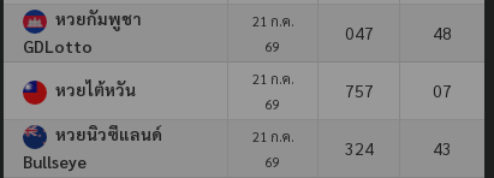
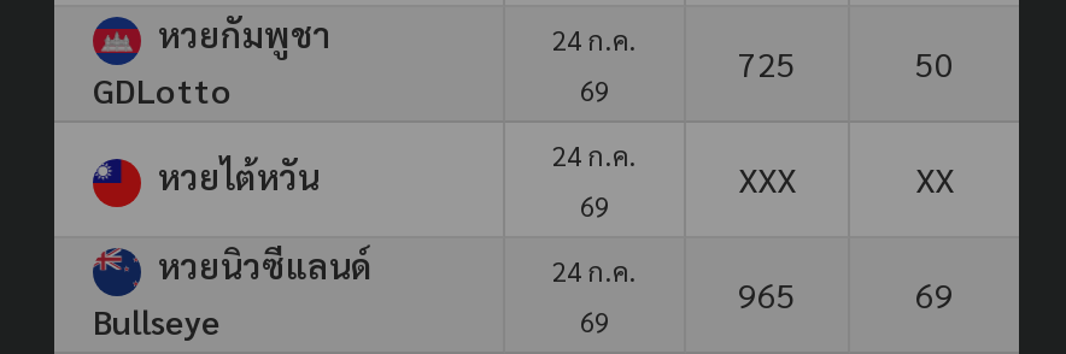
[252,12,294,30] 21 ก.ค. -> [552,21,637,57] 24 ก.ค.
[344,21,373,43] 047 -> [738,40,796,84] 725
[433,21,452,43] 48 -> [915,40,954,84] 50
[252,70,294,88] 21 ก.ค. -> [552,137,637,173] 24 ก.ค.
[344,79,452,101] 757 | 07 -> [738,156,954,199] XXX | XX
[252,127,294,145] 21 ก.ค. -> [552,252,637,288] 24 ก.ค.
[344,137,373,159] 324 -> [738,272,796,315] 965
[433,137,452,159] 43 -> [915,272,954,315] 69

